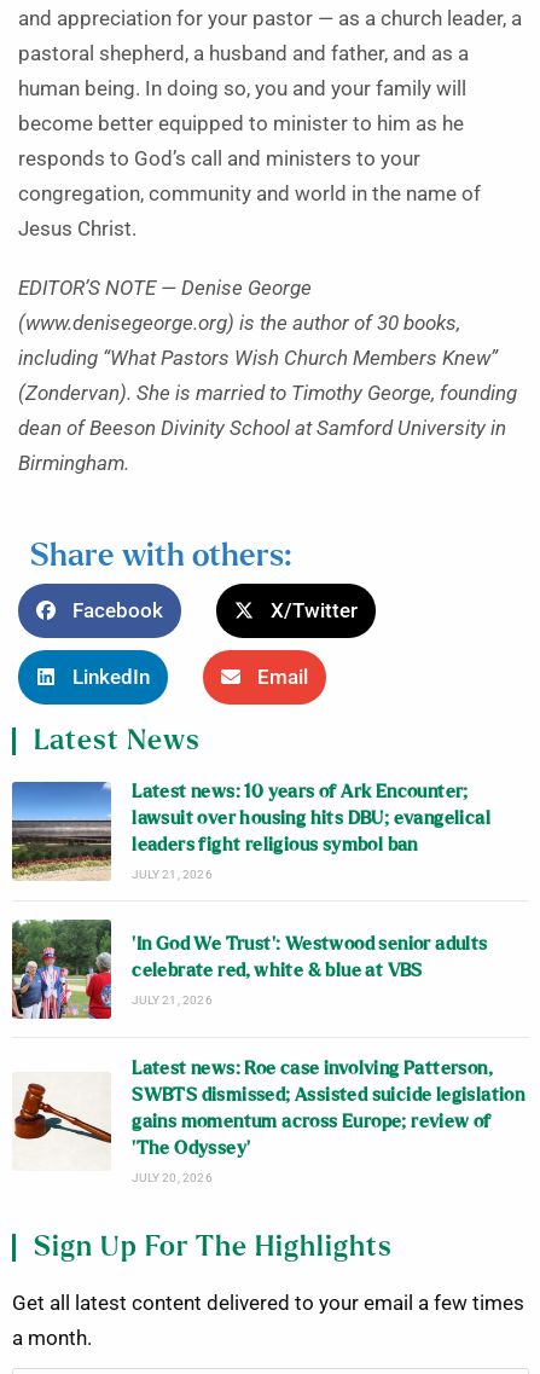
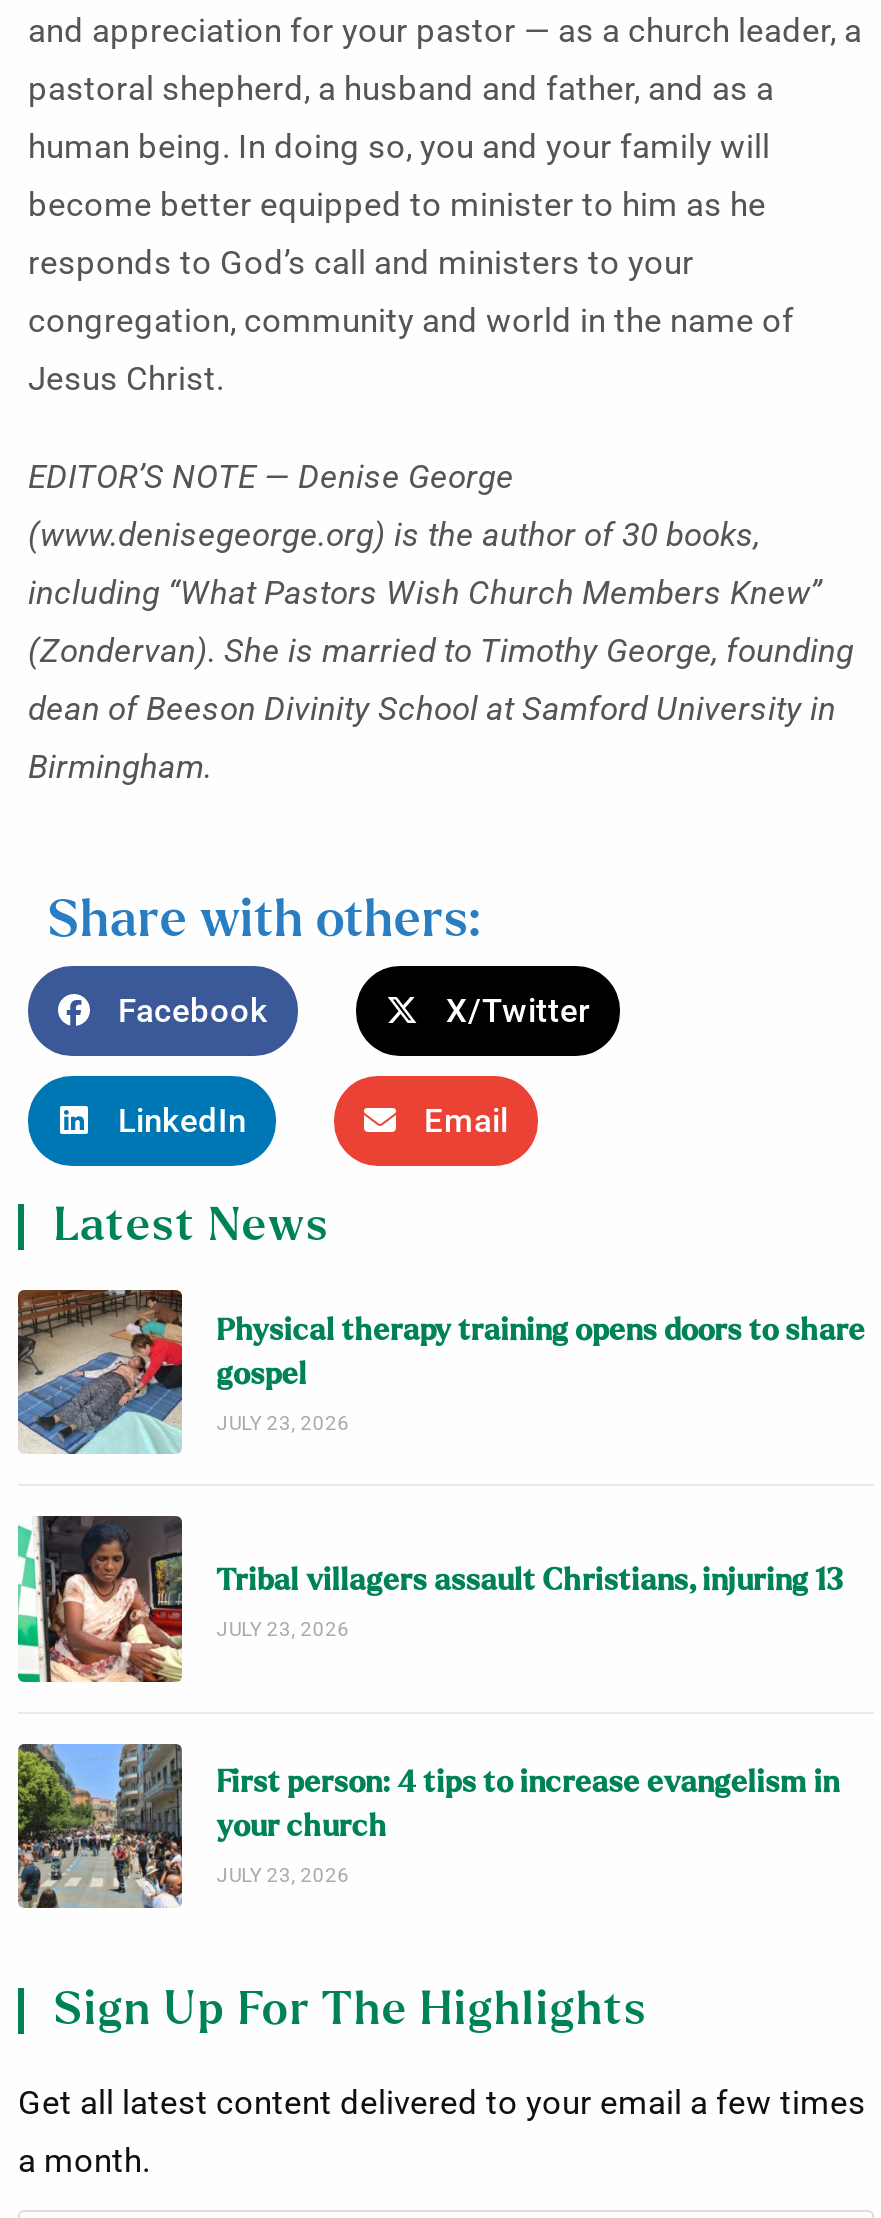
[11,781,491,881] [image] | Latest news: 10 years of Ark Encounter; | lawsuit over housing hits DBU; evangelical | leaders fight religious symbol ban | JULY 21, 2026 -> [16,1288,865,1456] [image] | Physical therapy training opens doors to share | gospel | JULY 23, 2026
[11,918,488,1020] [image] | ‘In God We Trust’: Westwood senior adults | celebrate red, white & blue at VBS | JULY 21, 2026 -> [16,1514,850,1686] [image] | Tribal villagers assault Christians, injuring 13 | JULY 23, 2026
[12,1060,525,1185] [image] | Latest news: Roe case involving Patterson, | SWBTS dismissed; Assisted suicide legislation | gains momentum across Europe; review of | ‘The Odyssey’ | JULY 20, 2026 -> [16,1744,839,1910] [image] | First person: 4 tips to increase evangelism in | your church | JULY 23, 2026

